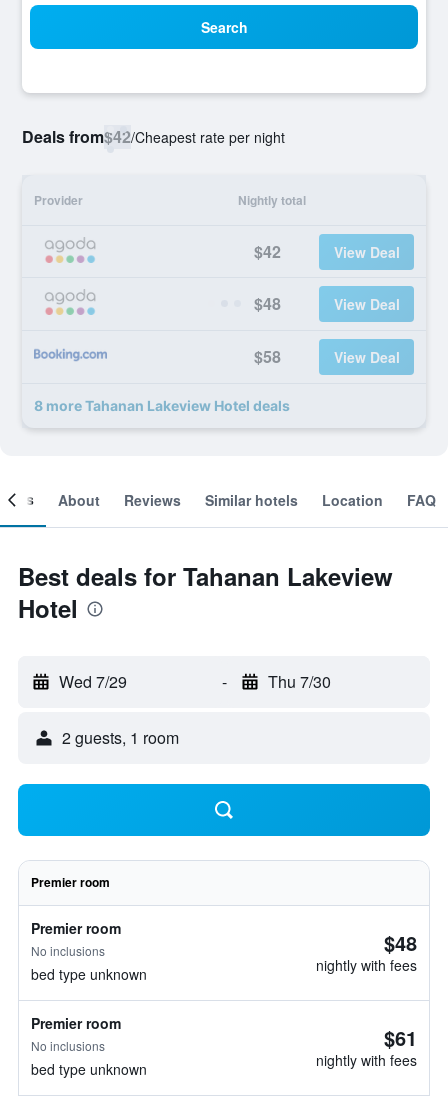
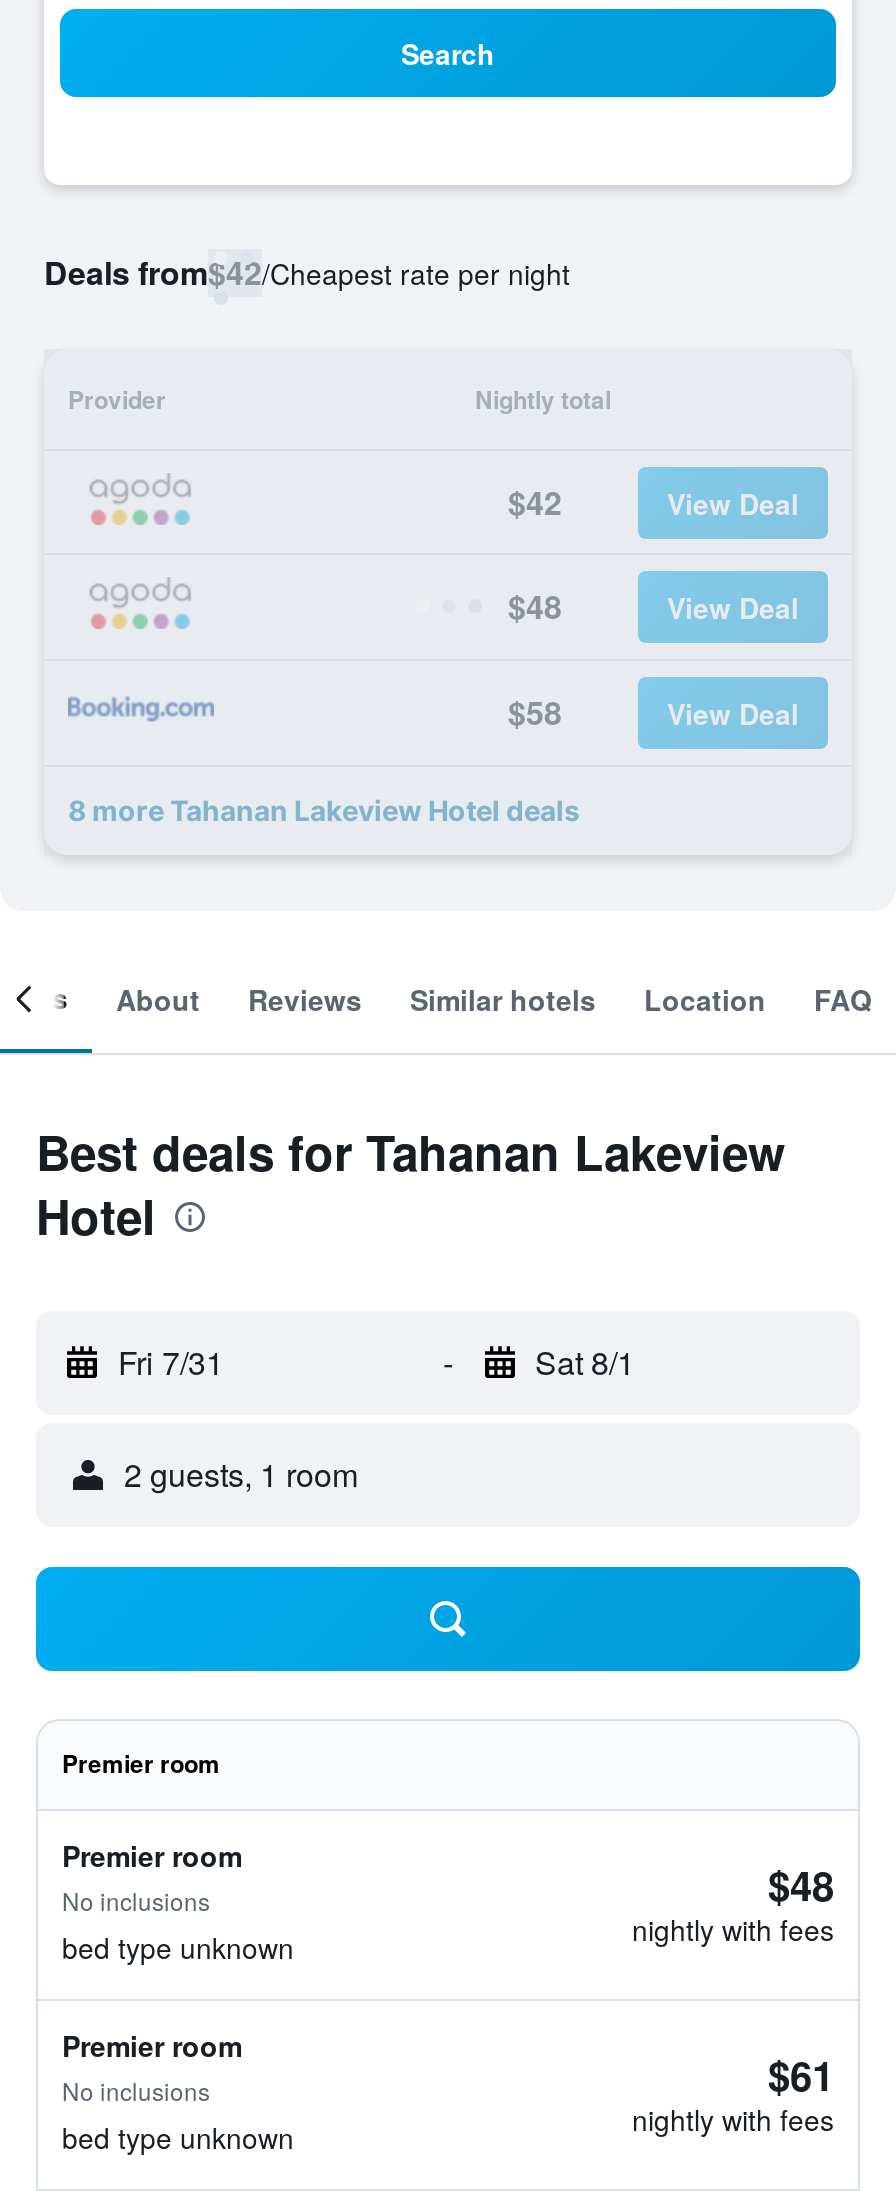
[59,670,127,693] Wed 7/29 -> [118,1339,224,1385] Fri 7/31
[267,670,330,693] Thu 7/30 -> [535,1339,635,1385] Sat 8/1

